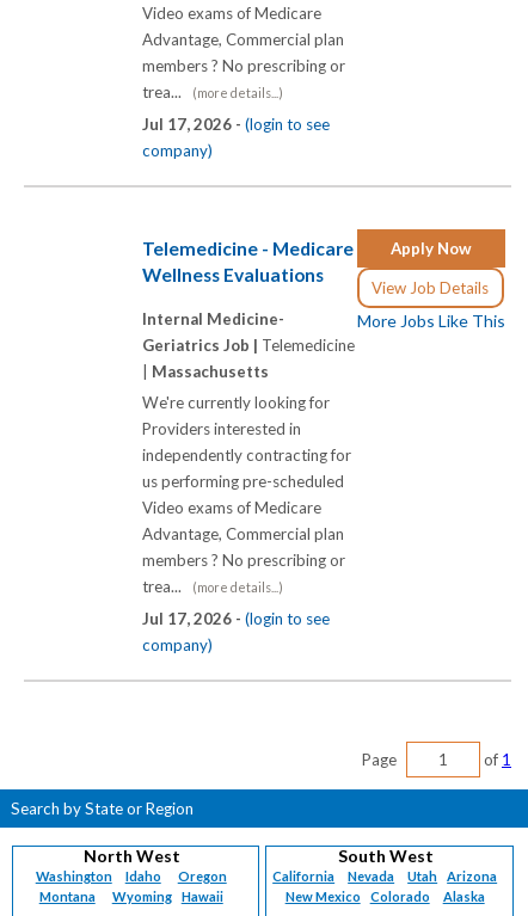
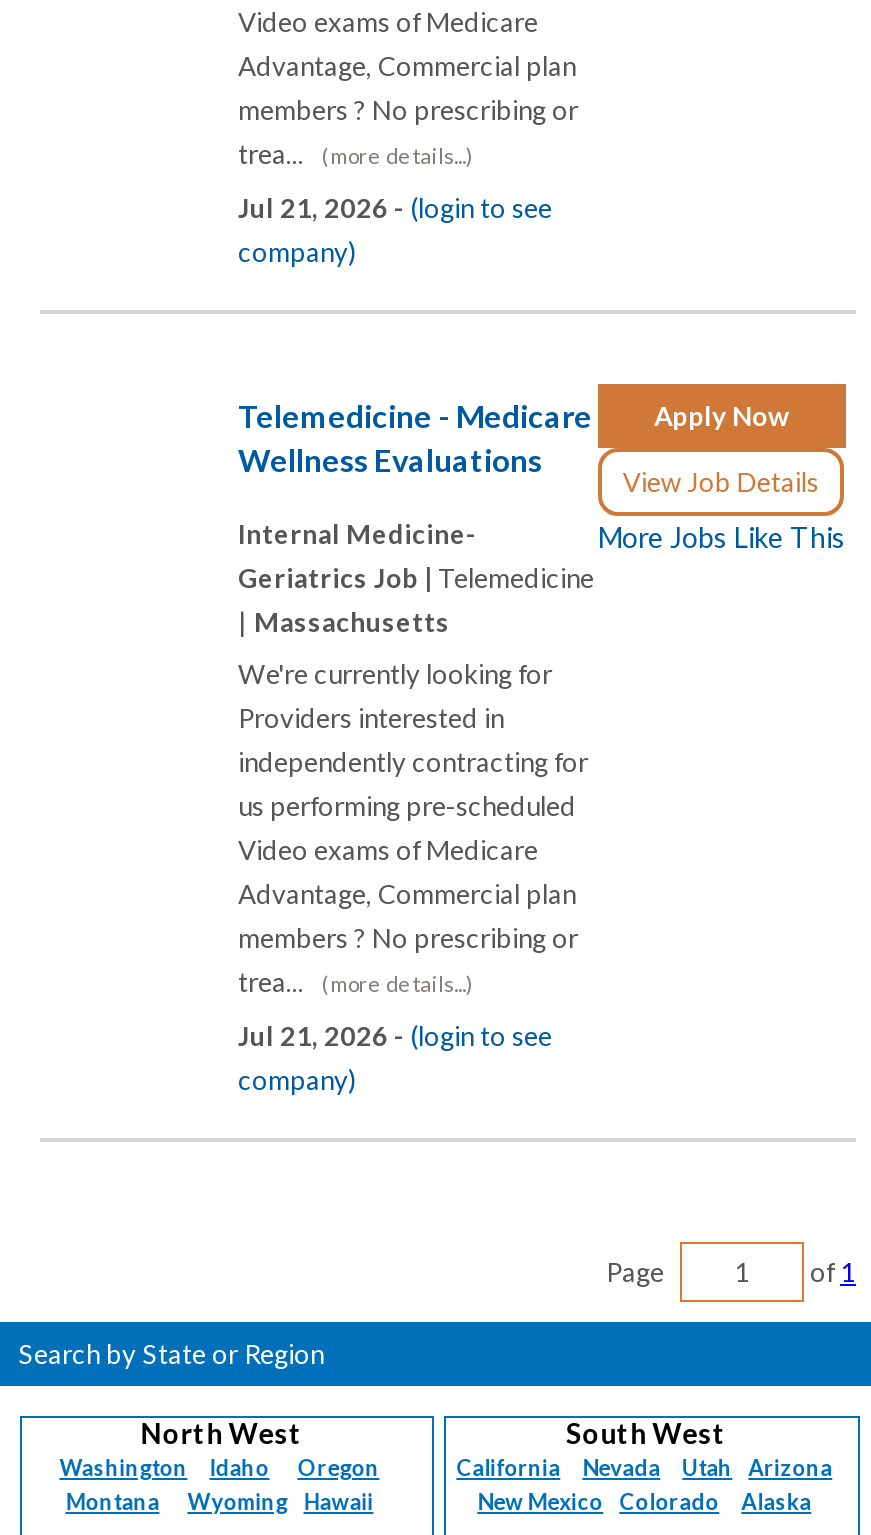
[142,115,330,134] Jul 17, 2026 - (login to see -> [238,192,552,224] Jul 21, 2026 - (login to see
[142,609,330,628] Jul 17, 2026 - (login to see -> [238,1020,552,1052] Jul 21, 2026 - (login to see

